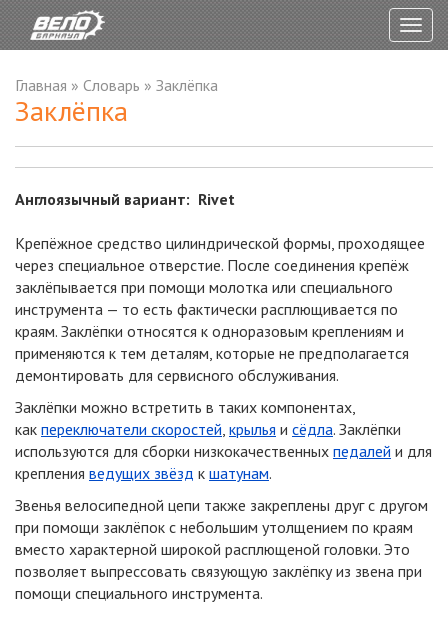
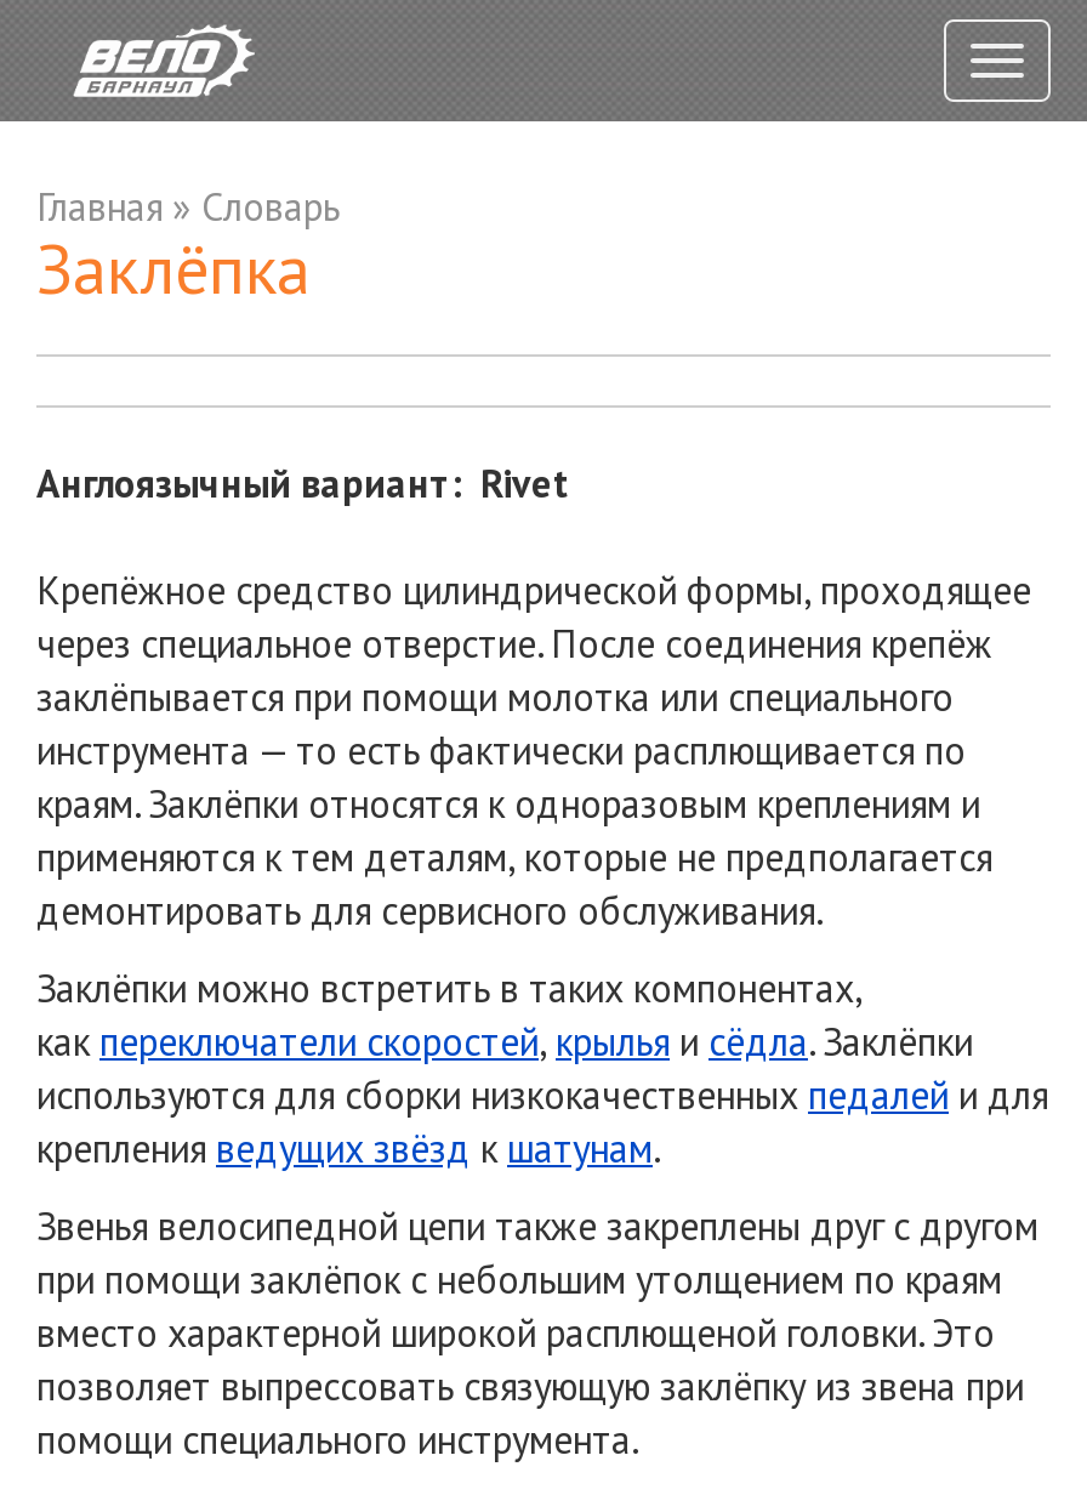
[15,75,218,95] Главная» Словарь» Заклёпка -> [36,182,340,231] Главная» Словарь

